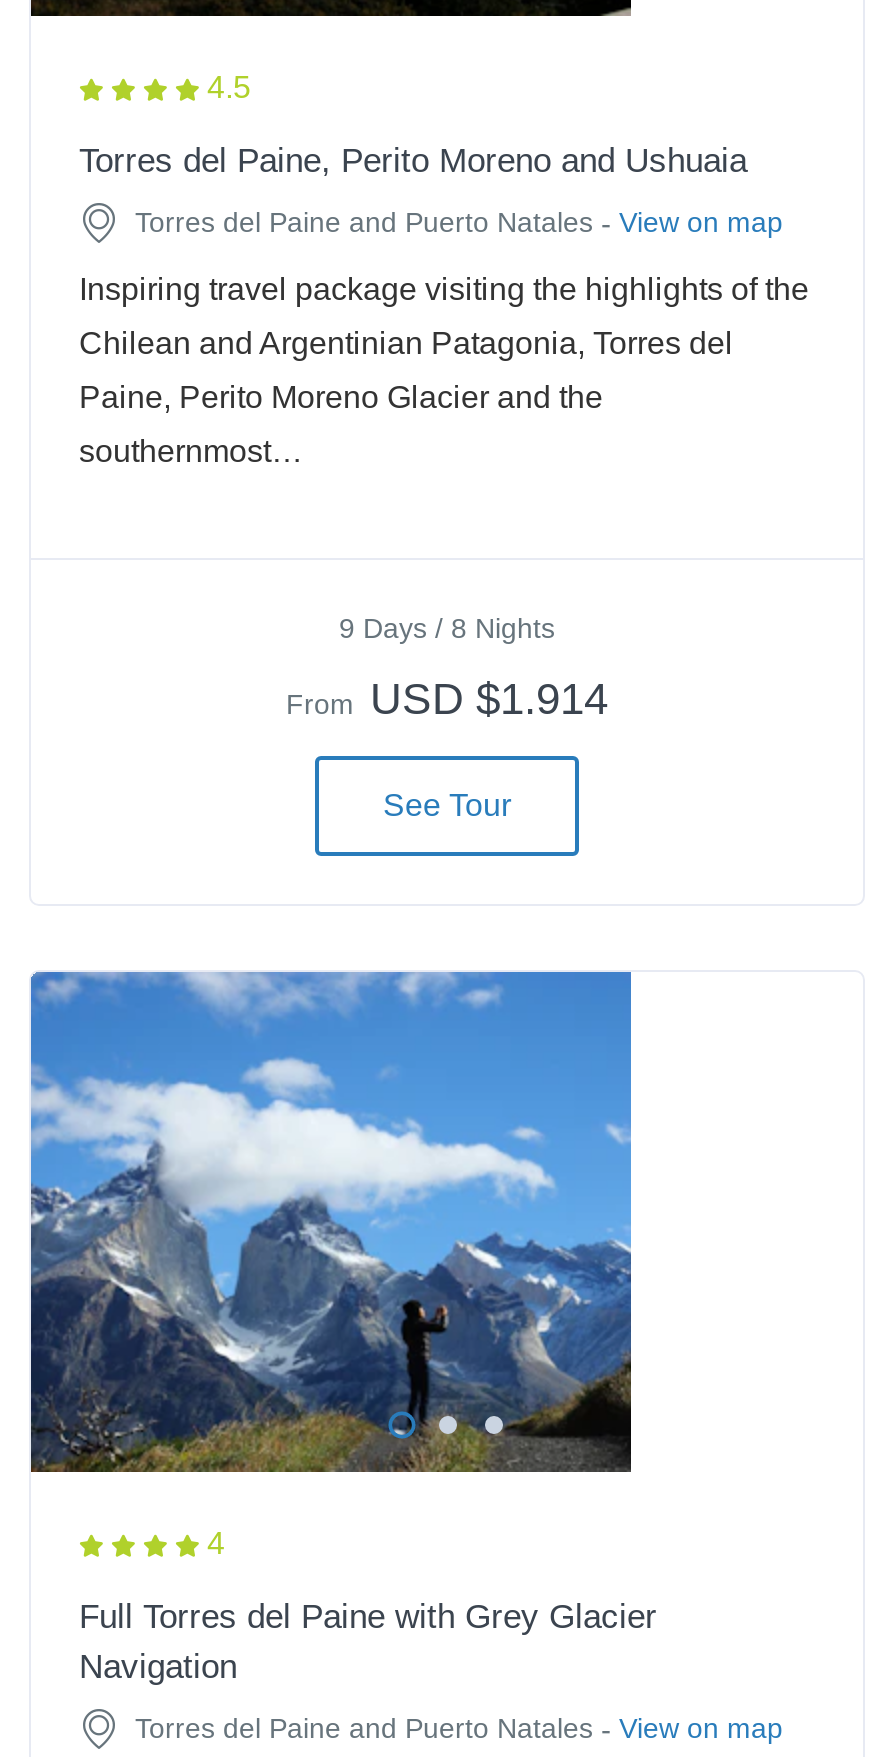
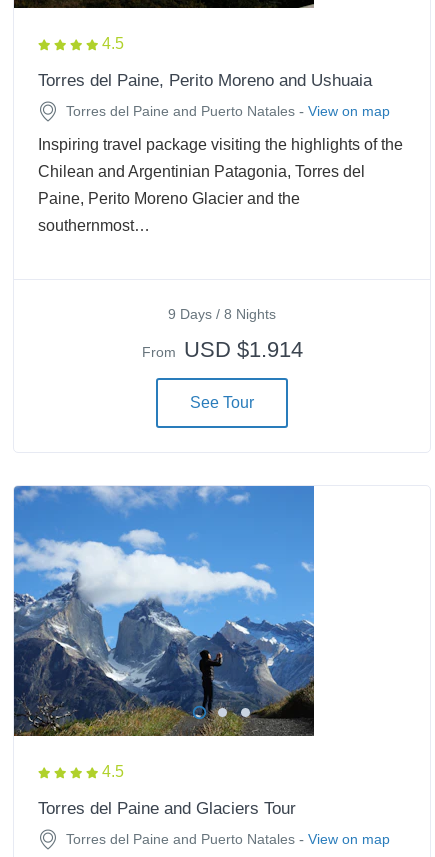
[199,1526,225,1560] 4 -> [98,763,124,780] 4.5
[79,1598,657,1686] Full Torres del Paine with Grey Glacier | Navigation -> [38,799,296,818] Torres del Paine and Glaciers Tour

